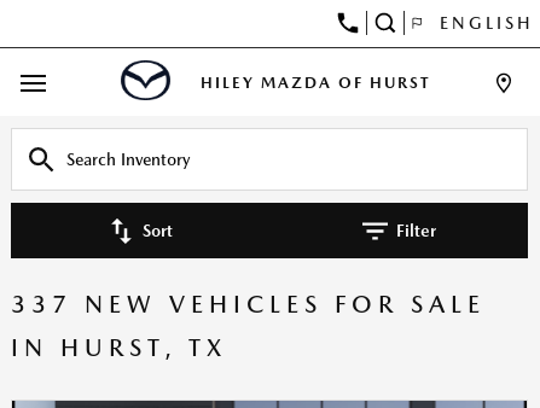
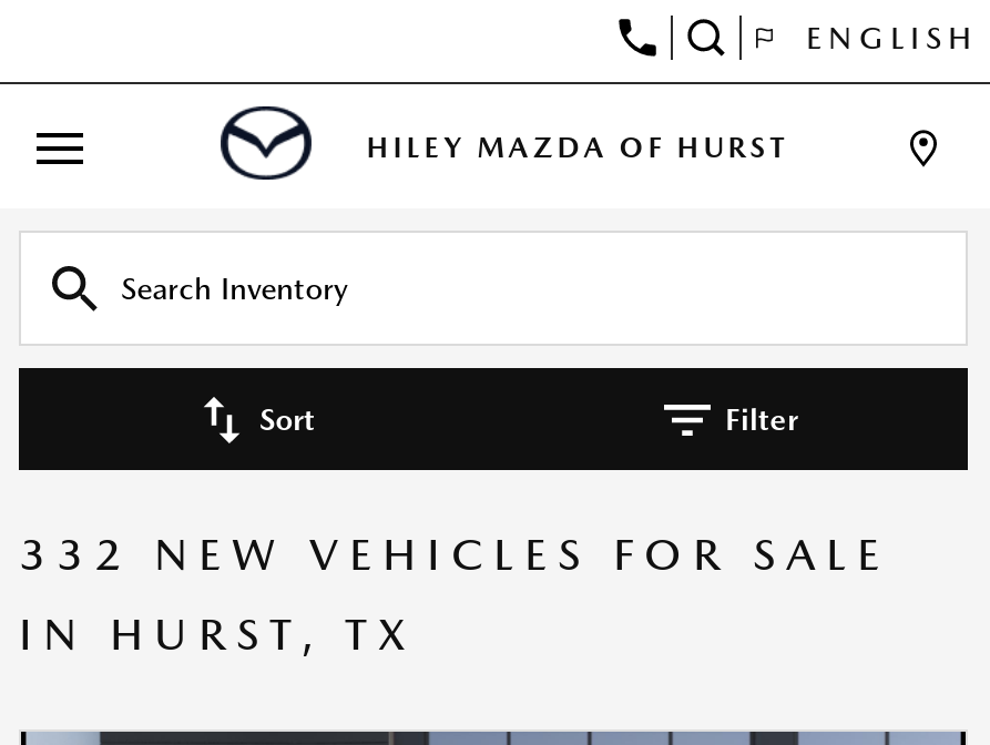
[11,290,486,319] 337 NEW VEHICLES FOR SALE -> [19,528,890,581] 332 NEW VEHICLES FOR SALE

